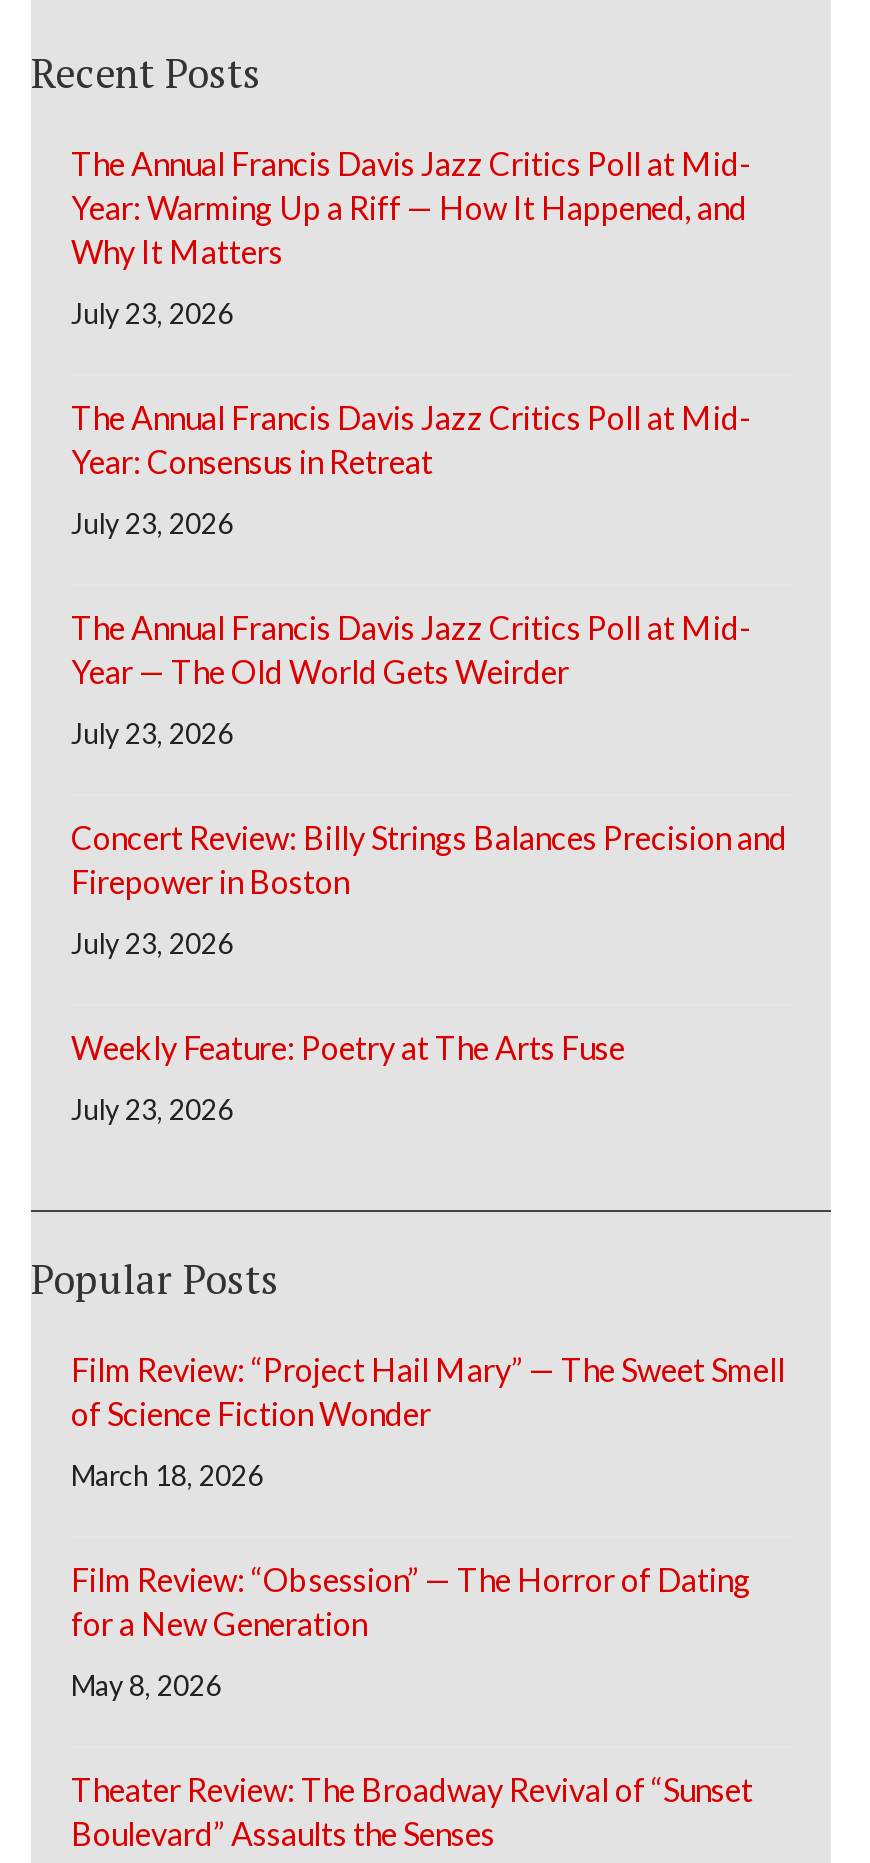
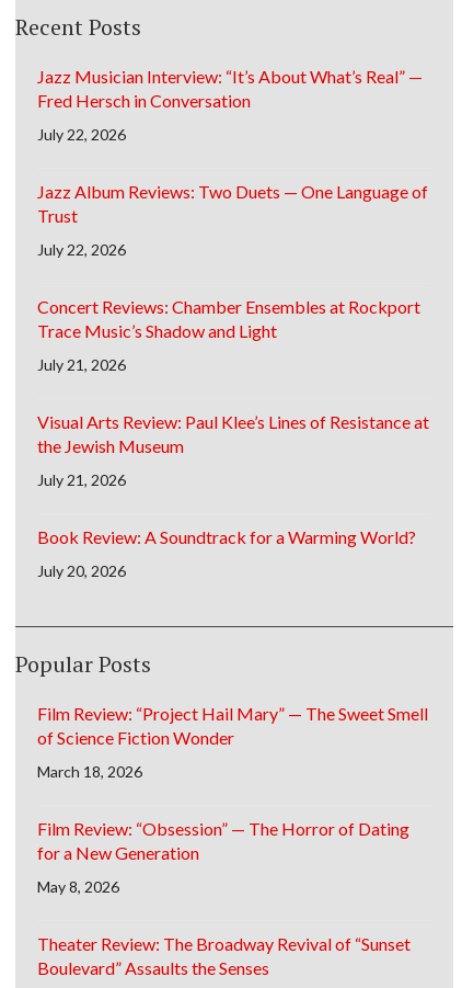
[71,144,751,270] The Annual Francis Davis Jazz Critics Poll at Mid- | Year: Warming Up a Riff — How It Happened, and | Why It Matters -> [37,66,423,111] Jazz Musician Interview: “It’s About What’s Real” — | Fred Hersch in Conversation
[71,296,233,330] July 23, 2026 -> [37,125,126,144] July 22, 2026
[71,398,751,480] The Annual Francis Davis Jazz Critics Poll at Mid- | Year: Consensus in Retreat -> [37,181,428,226] Jazz Album Reviews: Two Duets — One Language of | Trust
[71,506,233,540] July 23, 2026 -> [37,240,126,259] July 22, 2026
[71,608,751,690] The Annual Francis Davis Jazz Critics Poll at Mid- | Year — The Old World Gets Weirder -> [37,296,420,341] Concert Reviews: Chamber Ensembles at Rockport | Trace Music’s Shadow and Light
[71,716,233,750] July 23, 2026 -> [37,355,126,374] July 21, 2026
[71,818,787,900] Concert Review: Billy Strings Balances Precision and | Firepower in Boston -> [37,411,429,456] Visual Arts Review: Paul Klee’s Lines of Resistance at | the Jewish Museum
[71,926,233,960] July 23, 2026 -> [37,471,126,489] July 21, 2026
[71,1028,625,1066] Weekly Feature: Poetry at The Arts Fuse -> [37,526,416,547] Book Review: A Soundtrack for a Warming World?
[71,1092,233,1126] July 23, 2026 -> [37,562,126,580] July 20, 2026

